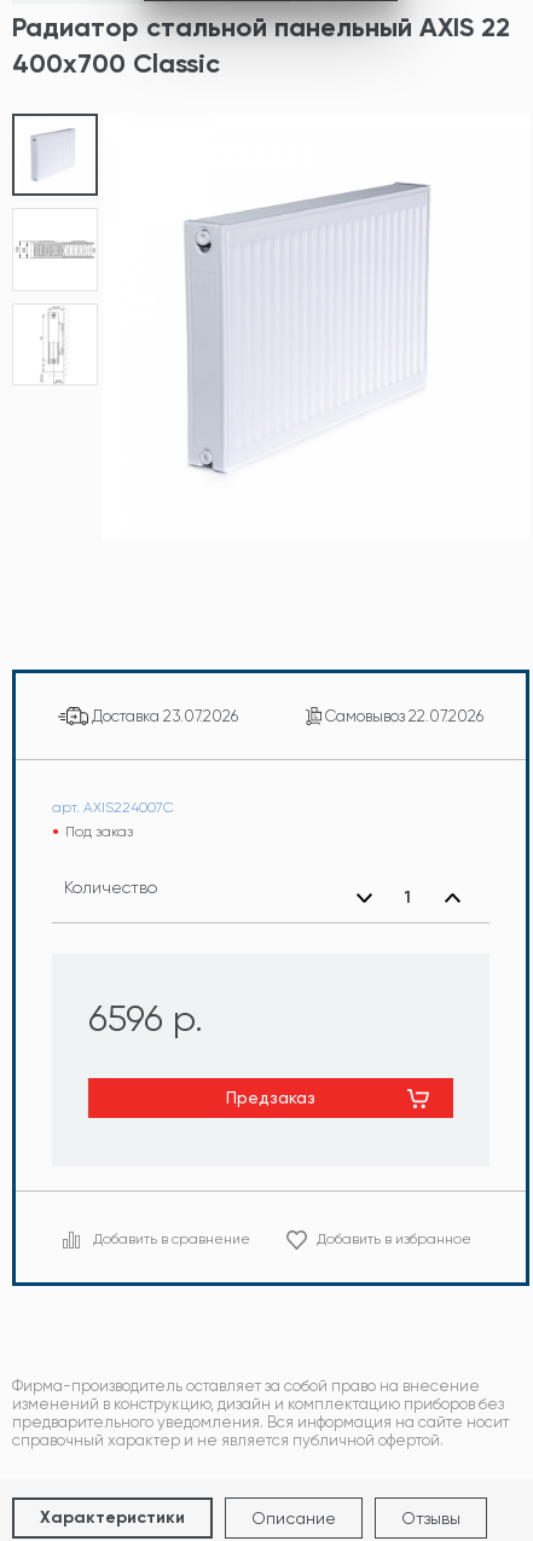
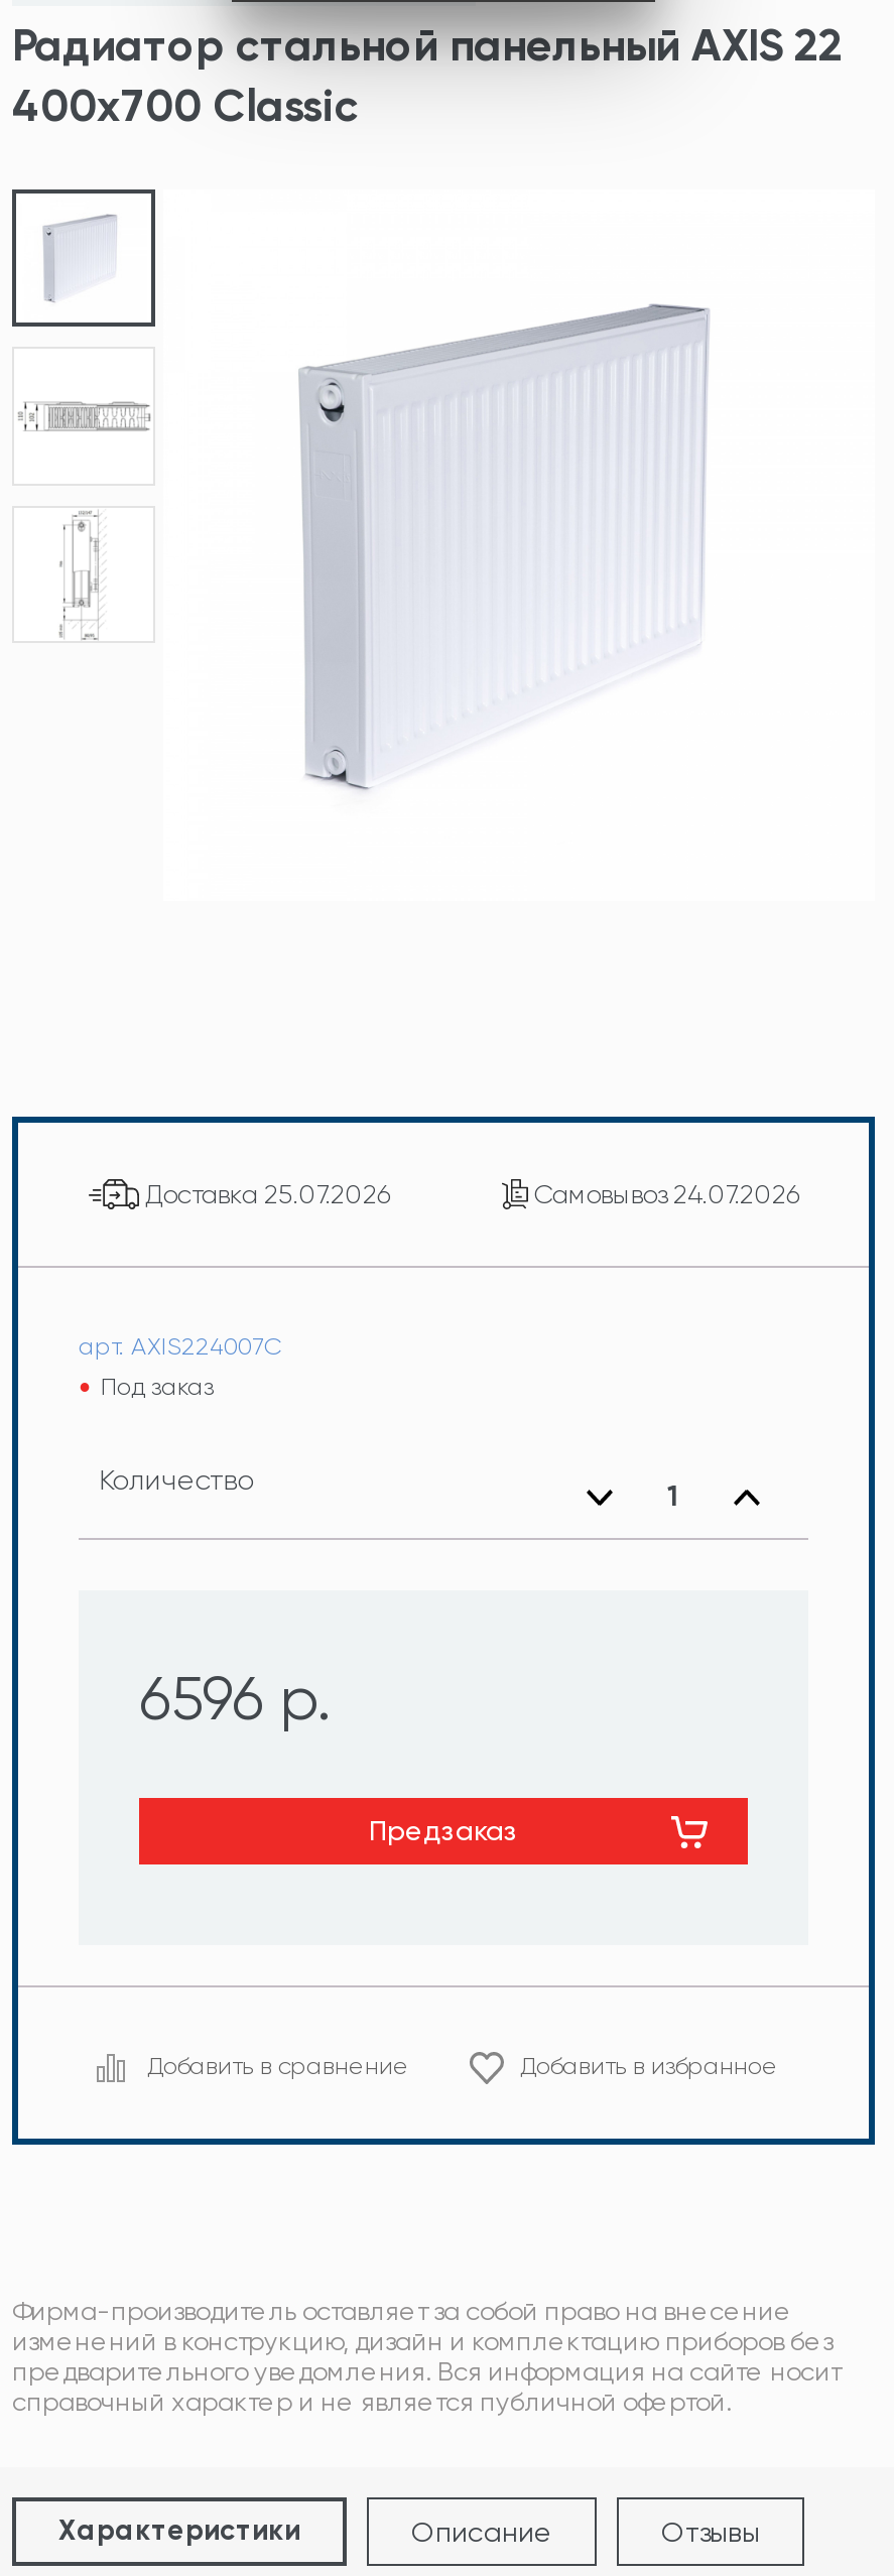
[88,707,238,725] Доставка 23.07.2026 -> [139,1179,389,1209] Доставка 25.07.2026
[321,707,483,725] Самовывоз 22.07.2026 -> [528,1179,798,1209] Самовывоз 24.07.2026

